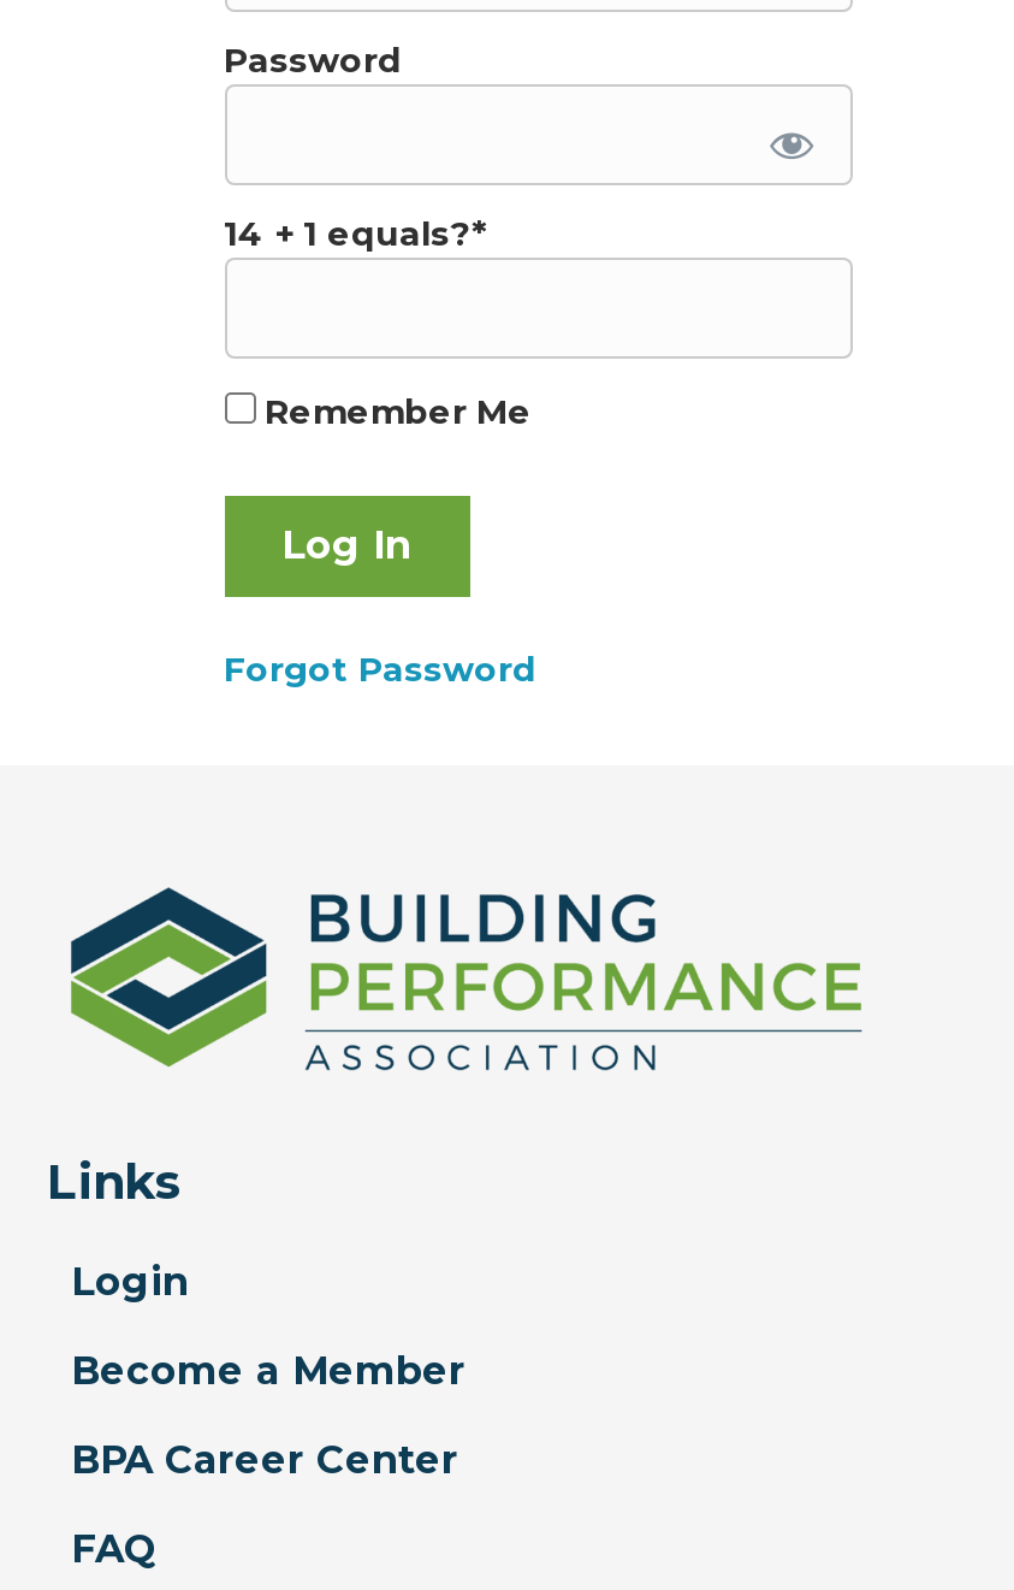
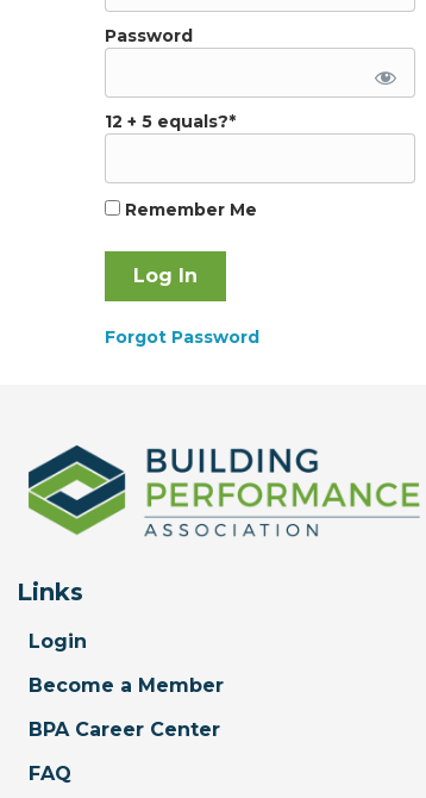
[224,213,486,256] 14 + 1 equals?* -> [104,111,235,133] 12 + 5 equals?*

